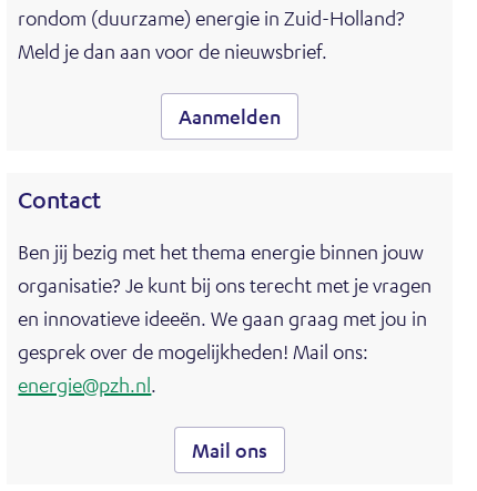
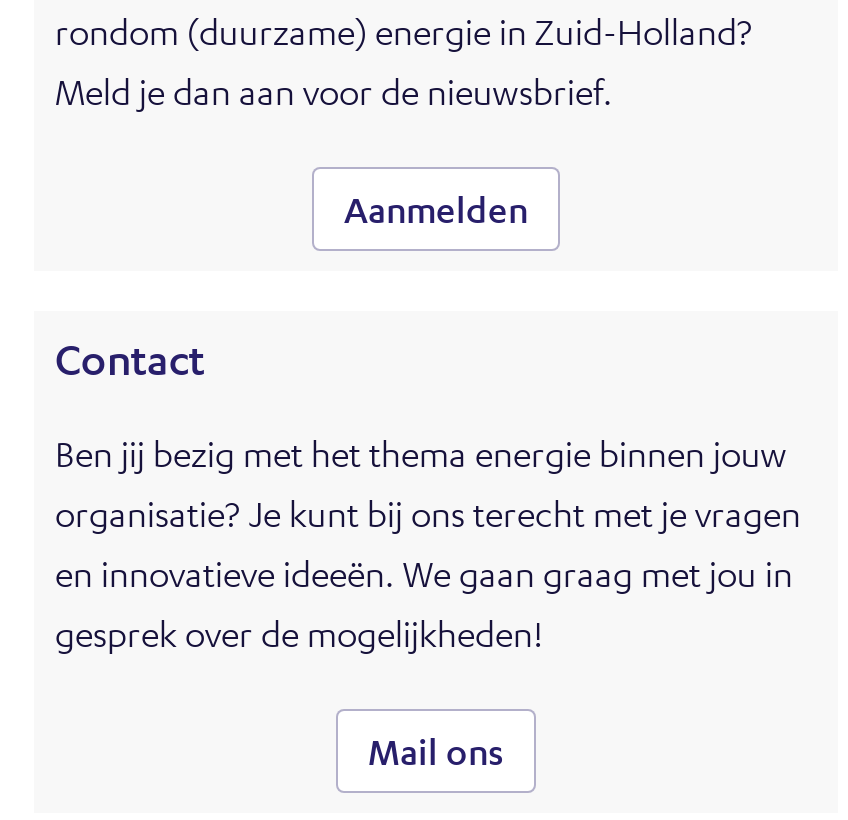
[18,339,369,397] gesprek over de mogelijkheden! Mail ons: | energie@pzh.nl. -> [55,611,543,655] gesprek over de mogelijkheden!

